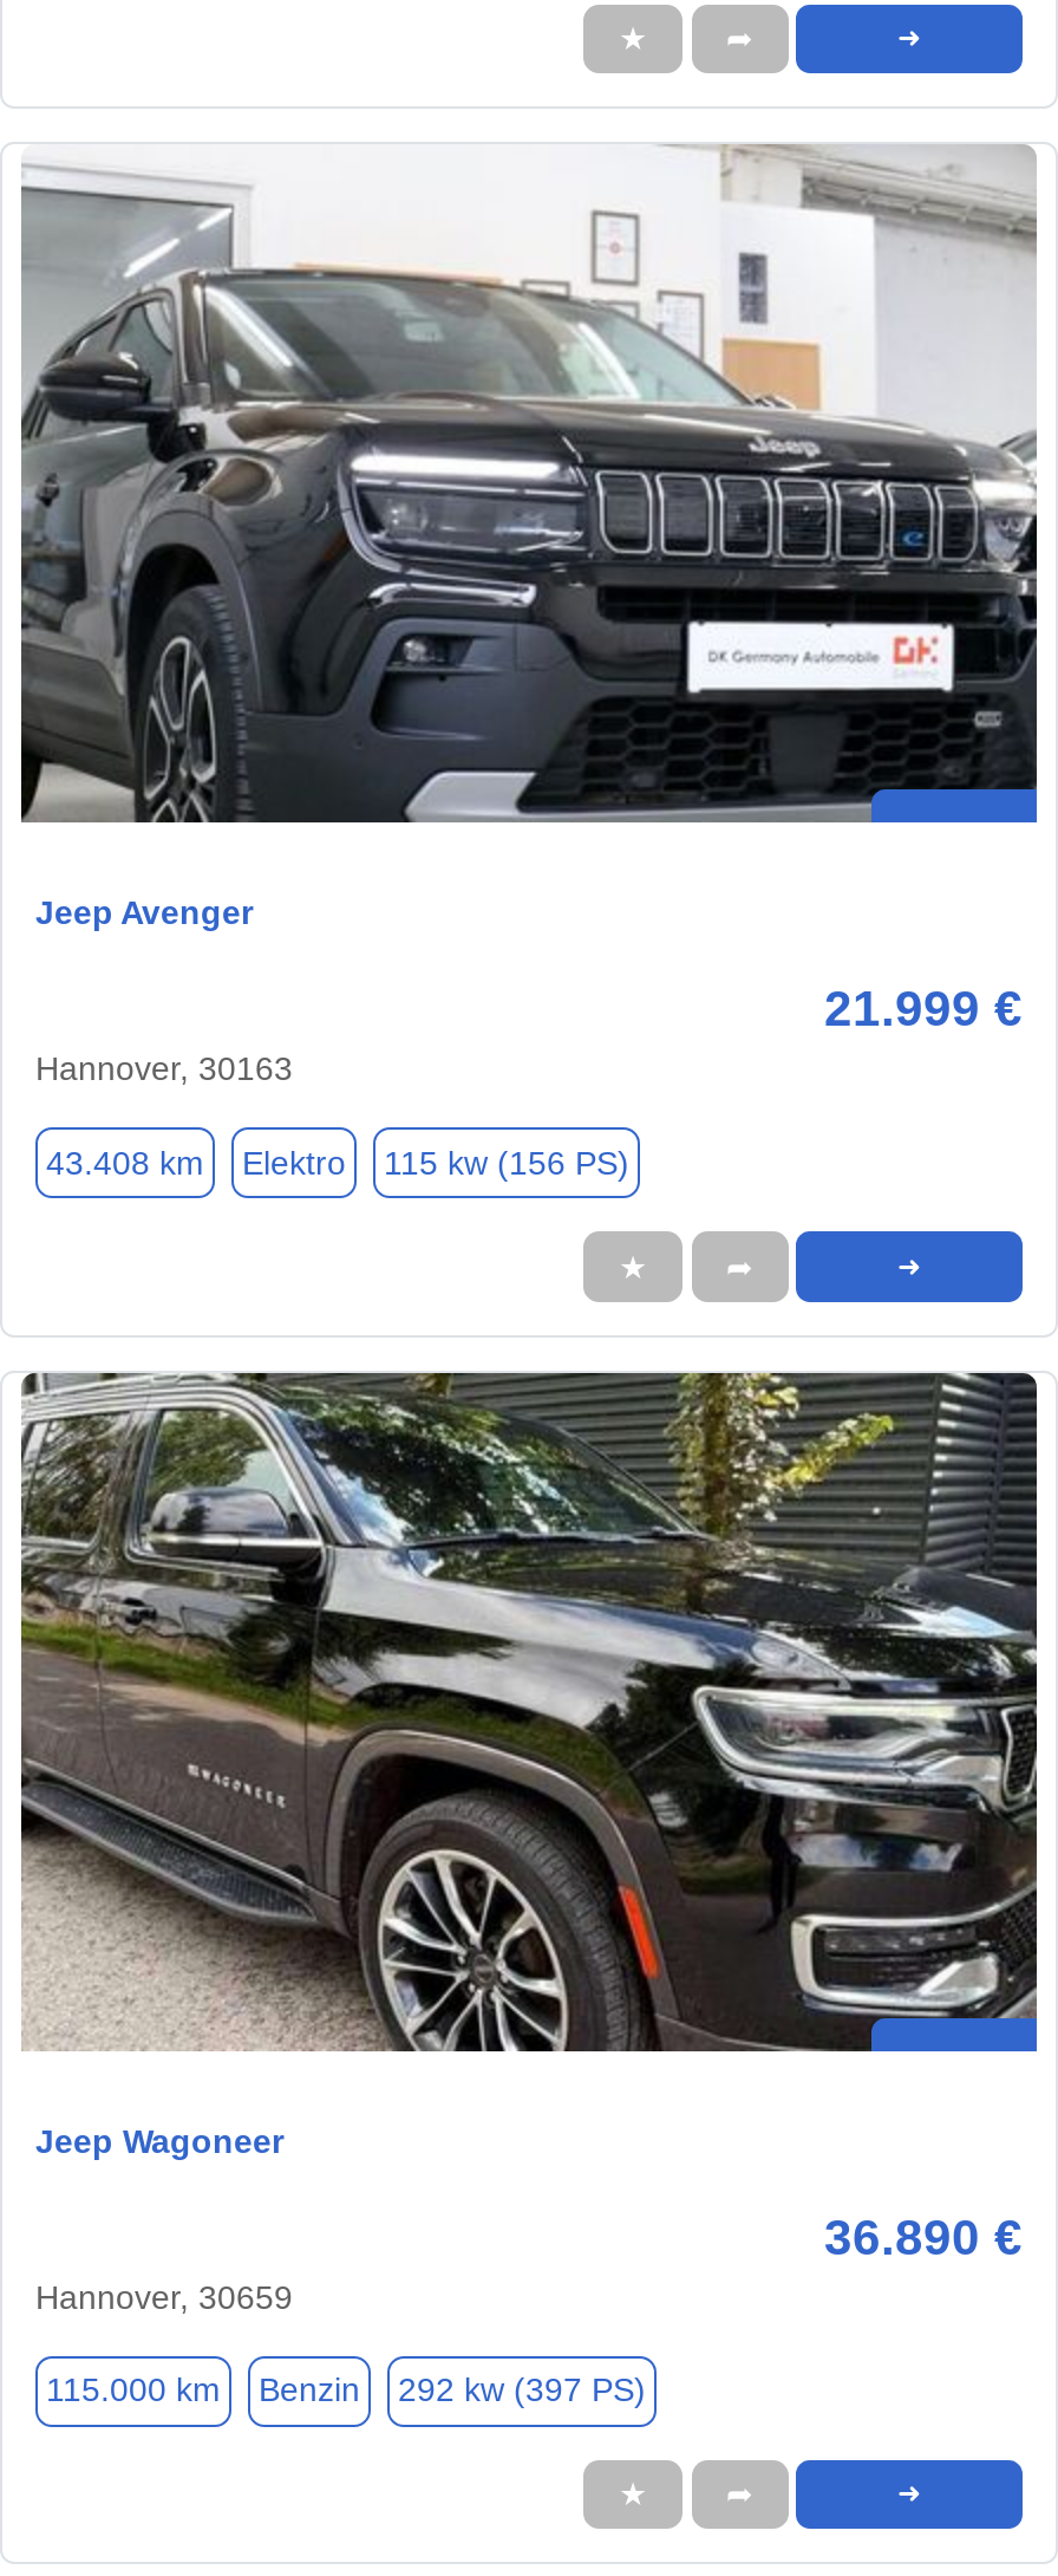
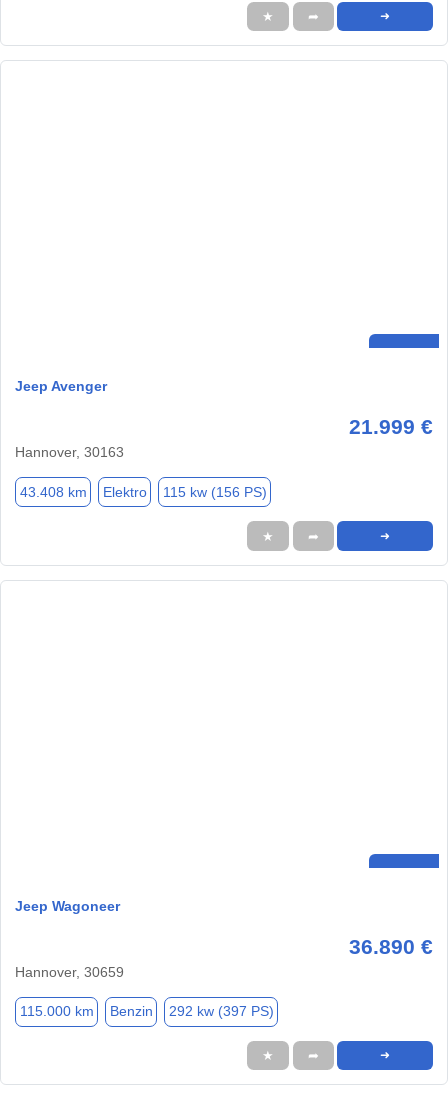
[19,142,1039,825] [image] -> none
[19,1371,1039,2054] [image] -> none

